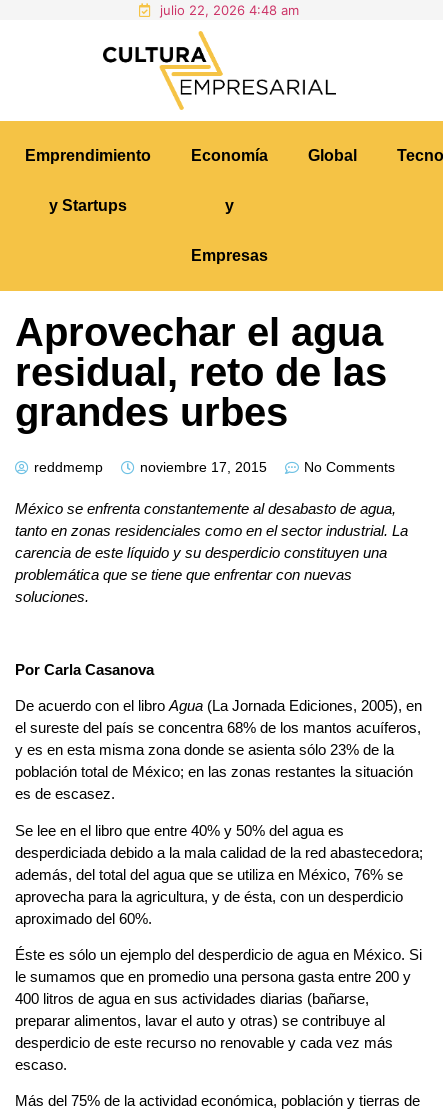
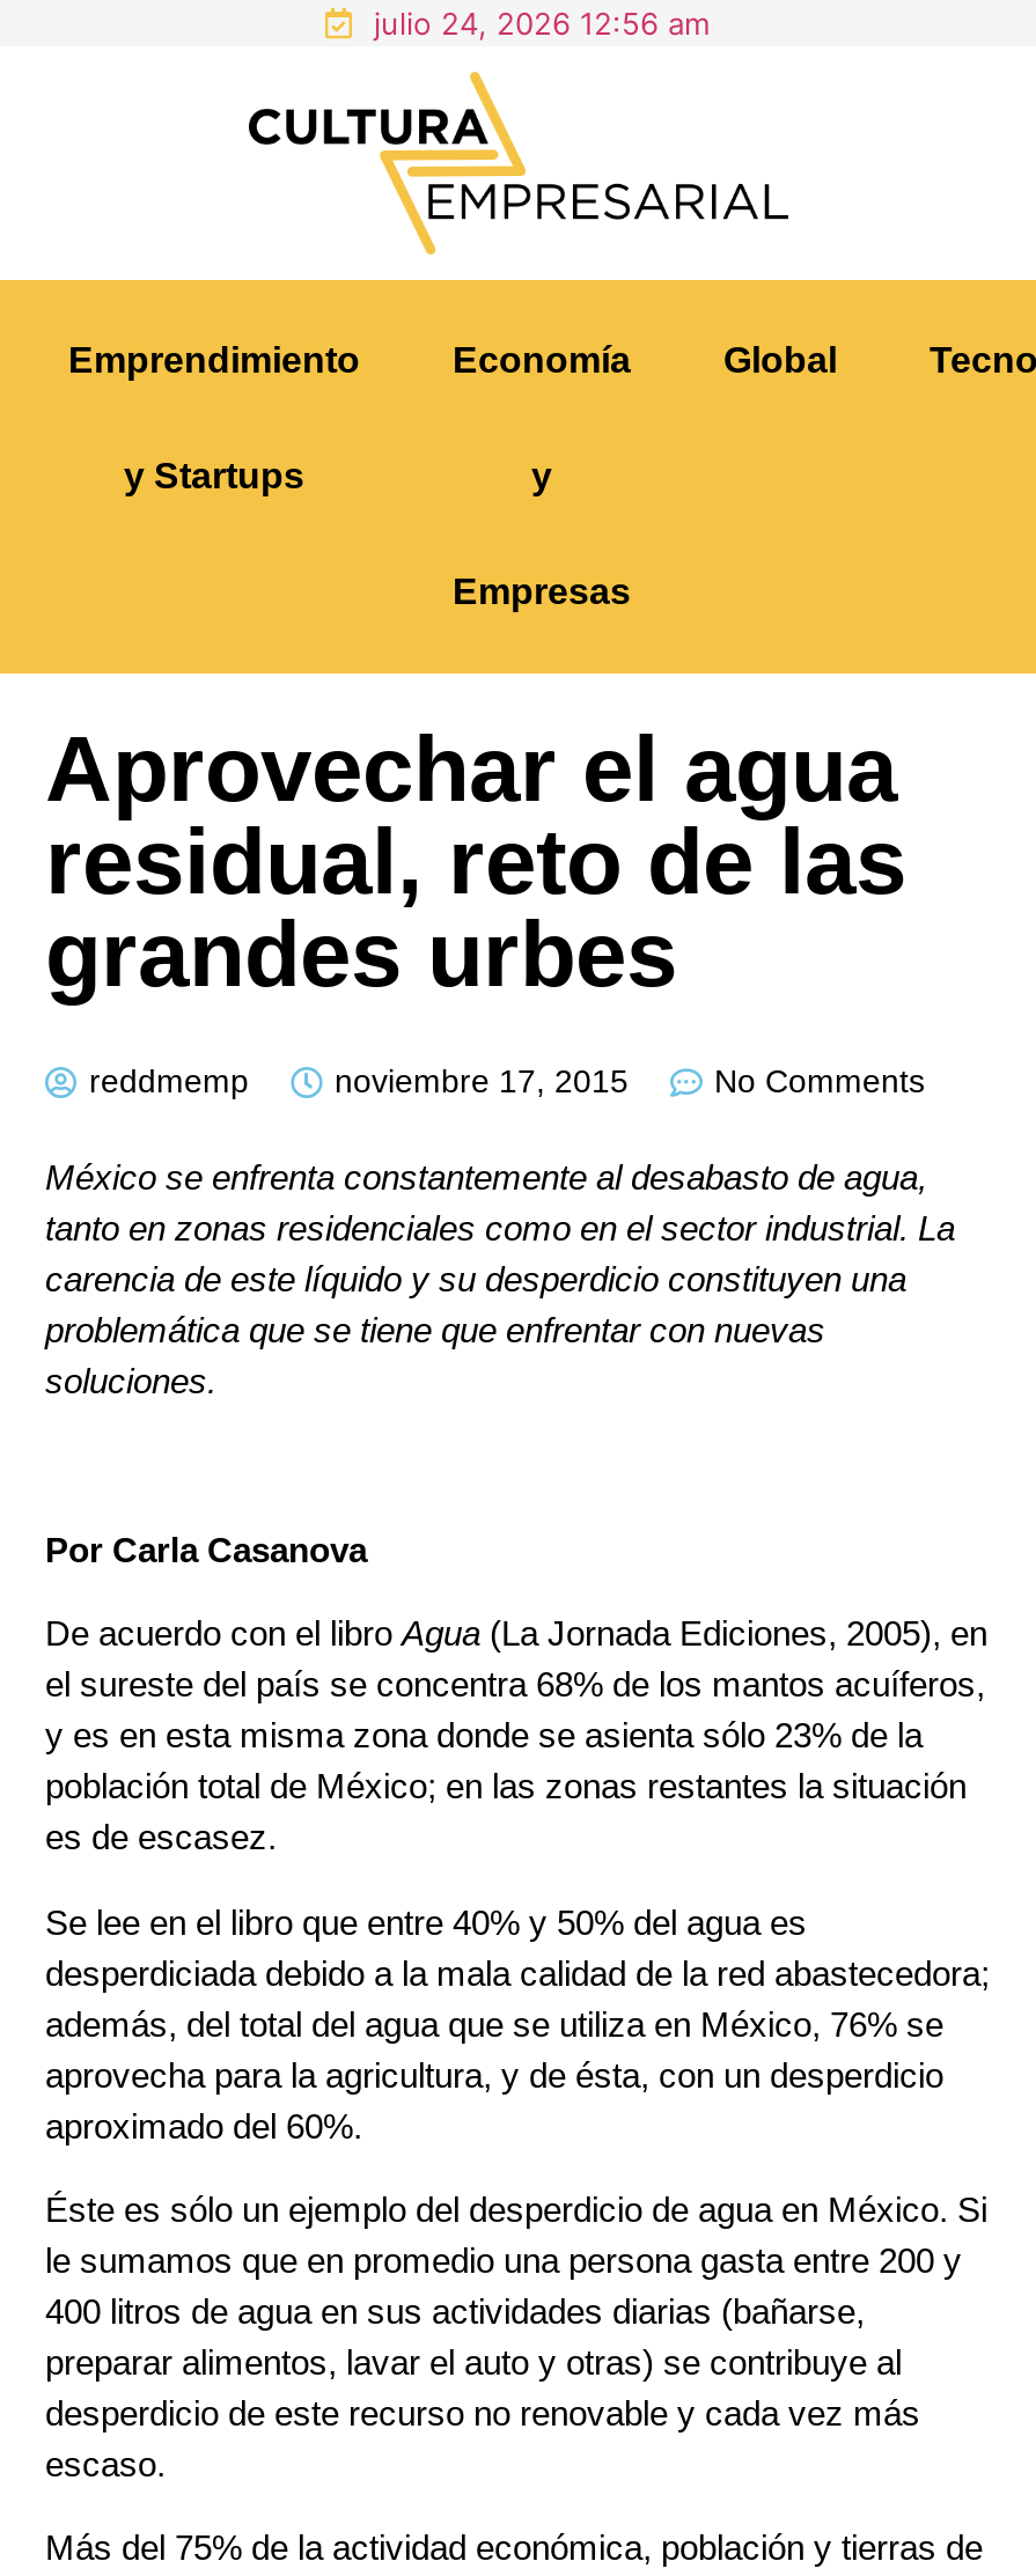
[160,2,299,18] julio 22, 2026 4:48 am -> [374,5,710,42] julio 24, 2026 12:56 am

